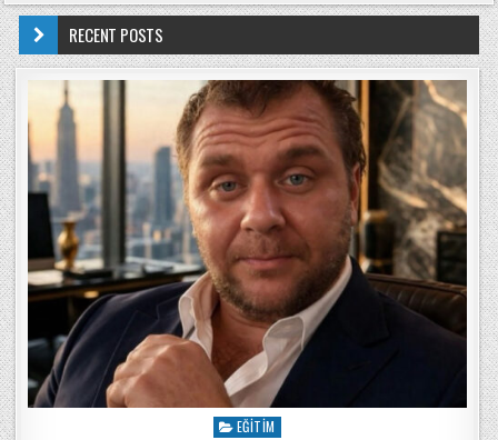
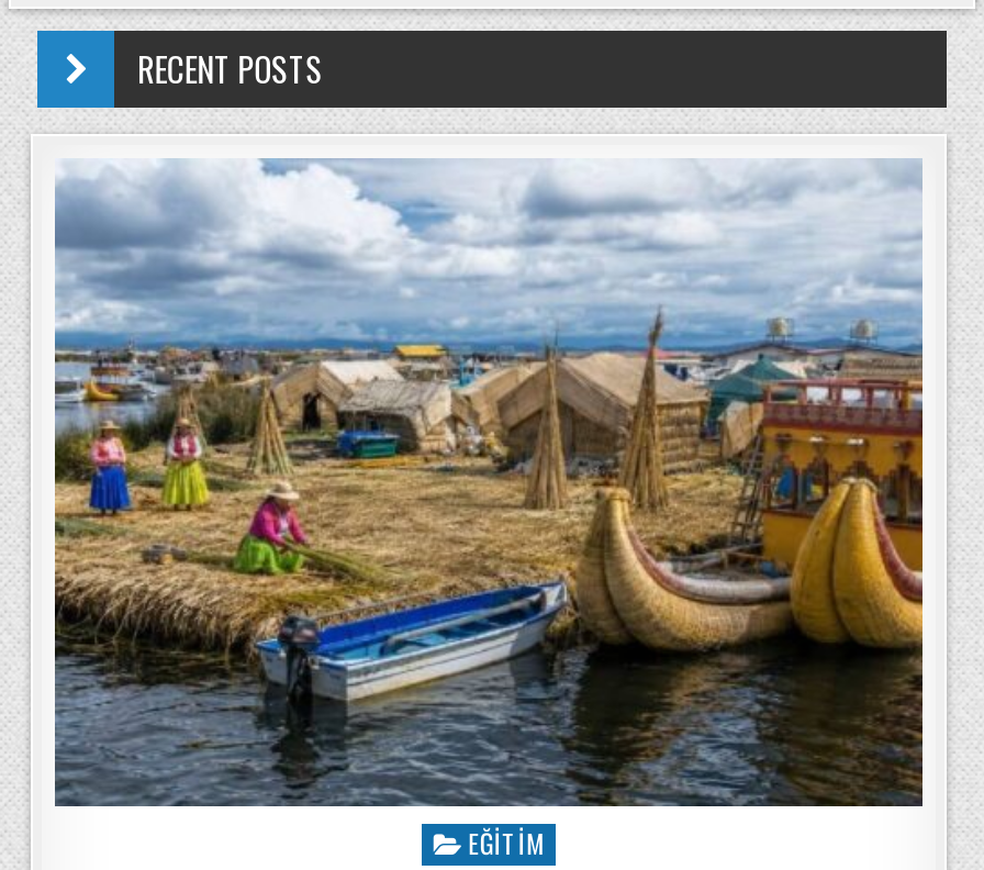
[27,79,468,409] [image] -> [53,158,925,808] [image]

